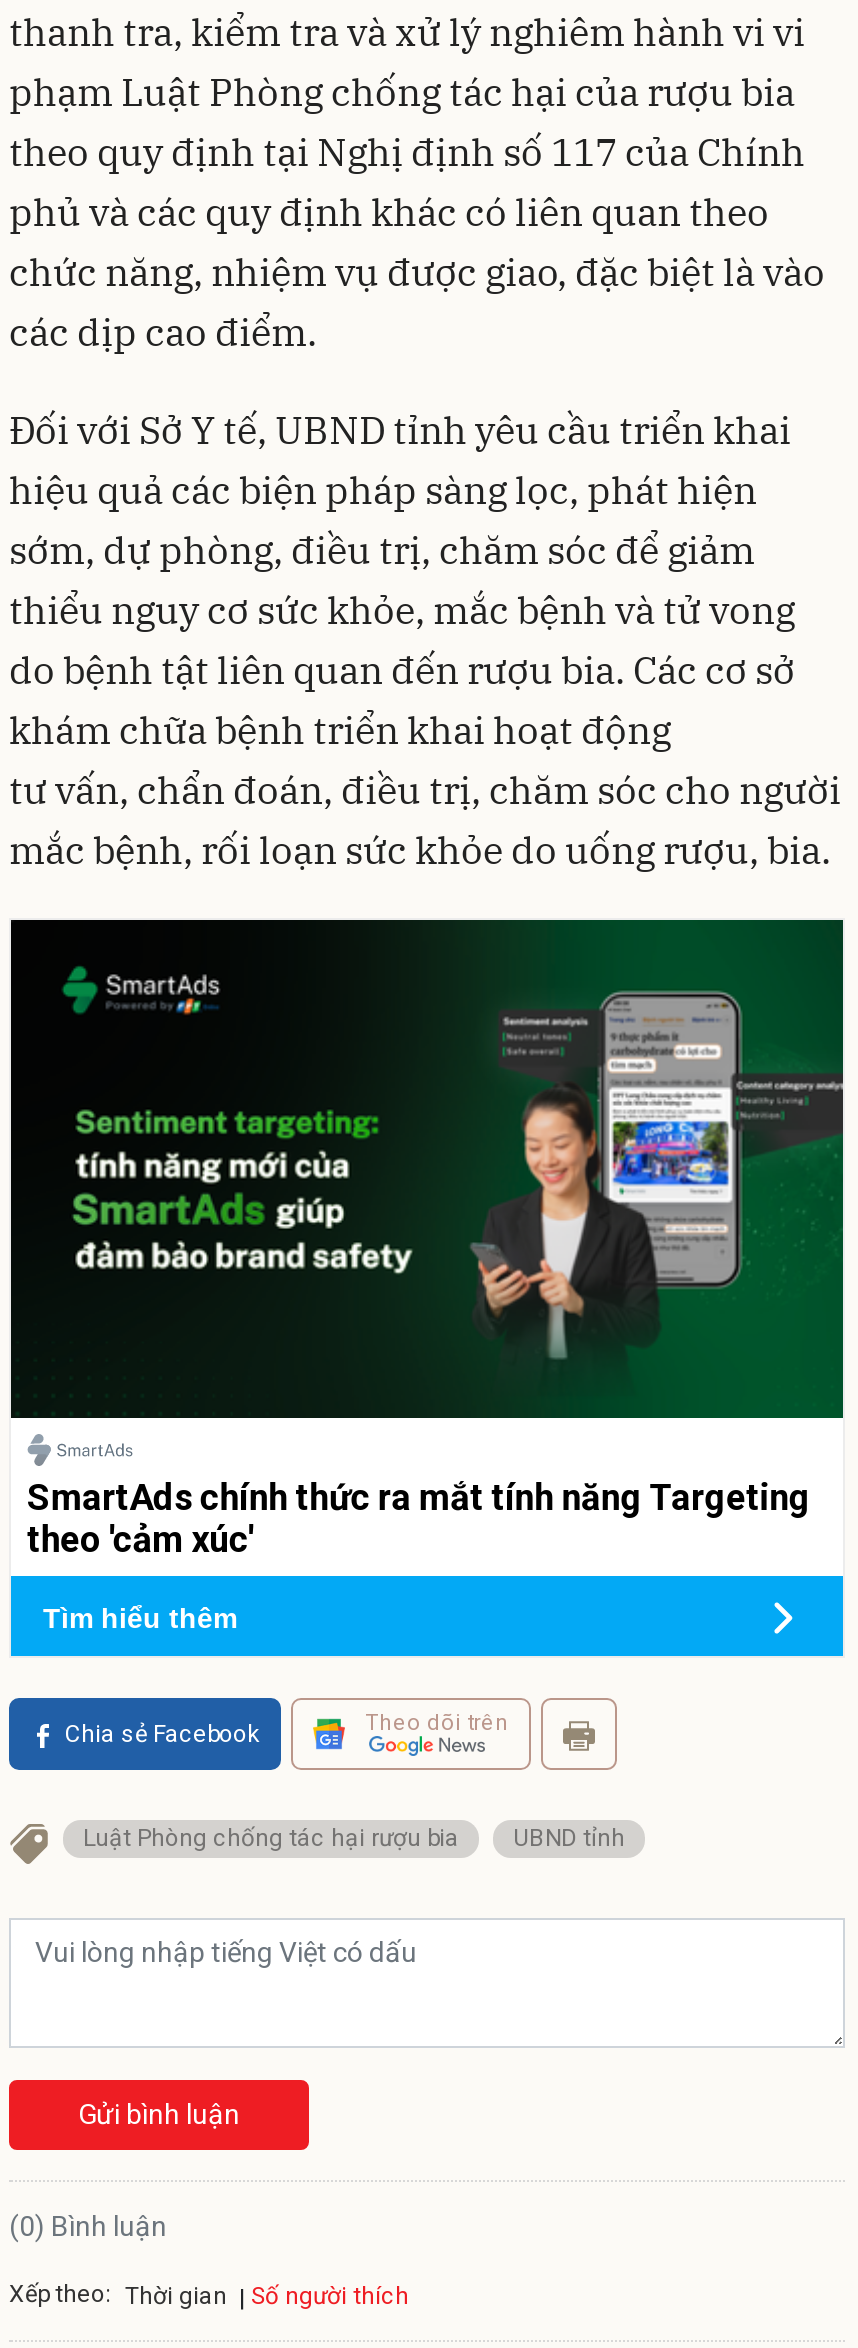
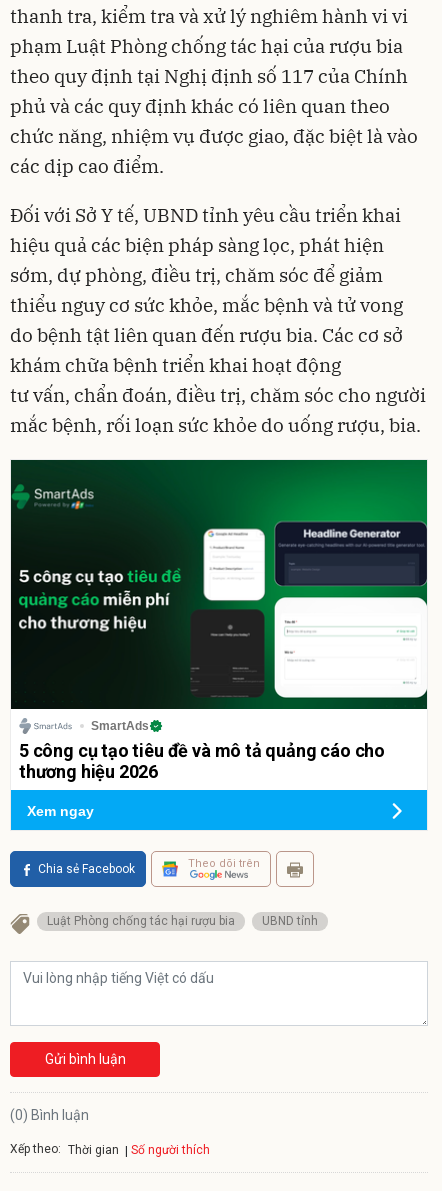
[11,920,845,1394] [image] -> [11,460,427,699] [image]
[27,1476,810,1560] SmartAds chính thức ra mắt tính năng Targeting | theo 'cảm xúc' -> [19,719,385,782] SmartAds | 5 công cụ tạo tiêu đề và mô tả quảng cáo cho | thương hiệu 2026
[43,1601,237,1633] Tìm hiểu thêm -> [27,803,94,819] Xem ngay

